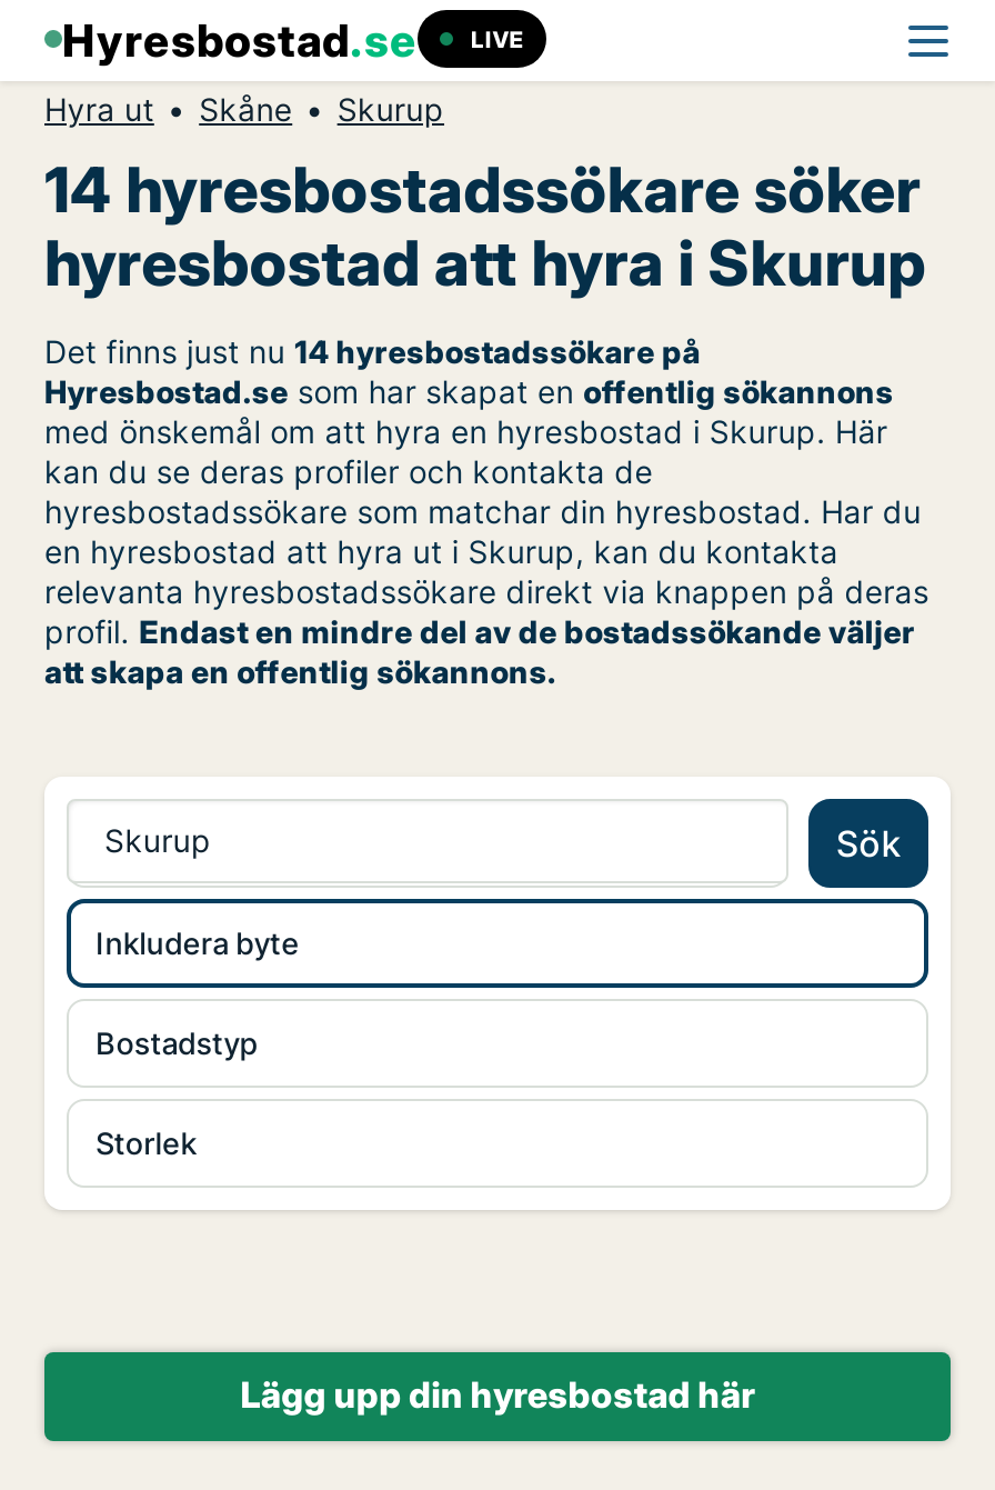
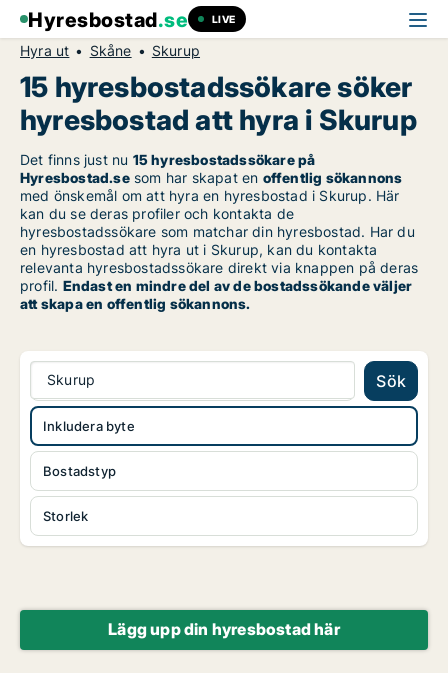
[44,152,920,228] 14 hyresbostadssökare söker -> [20,70,412,104] 15 hyresbostadssökare söker
[44,332,700,370] Det finns just nu 14 hyresbostadssökare på -> [20,151,315,168] Det finns just nu 15 hyresbostadssökare på

